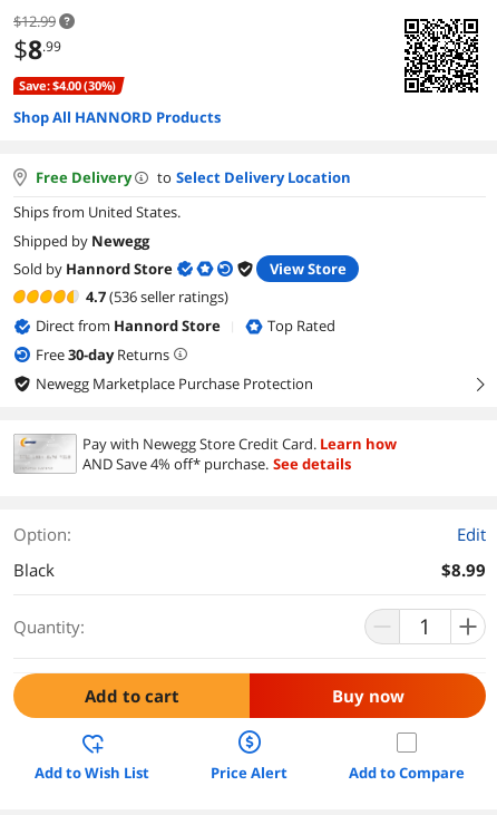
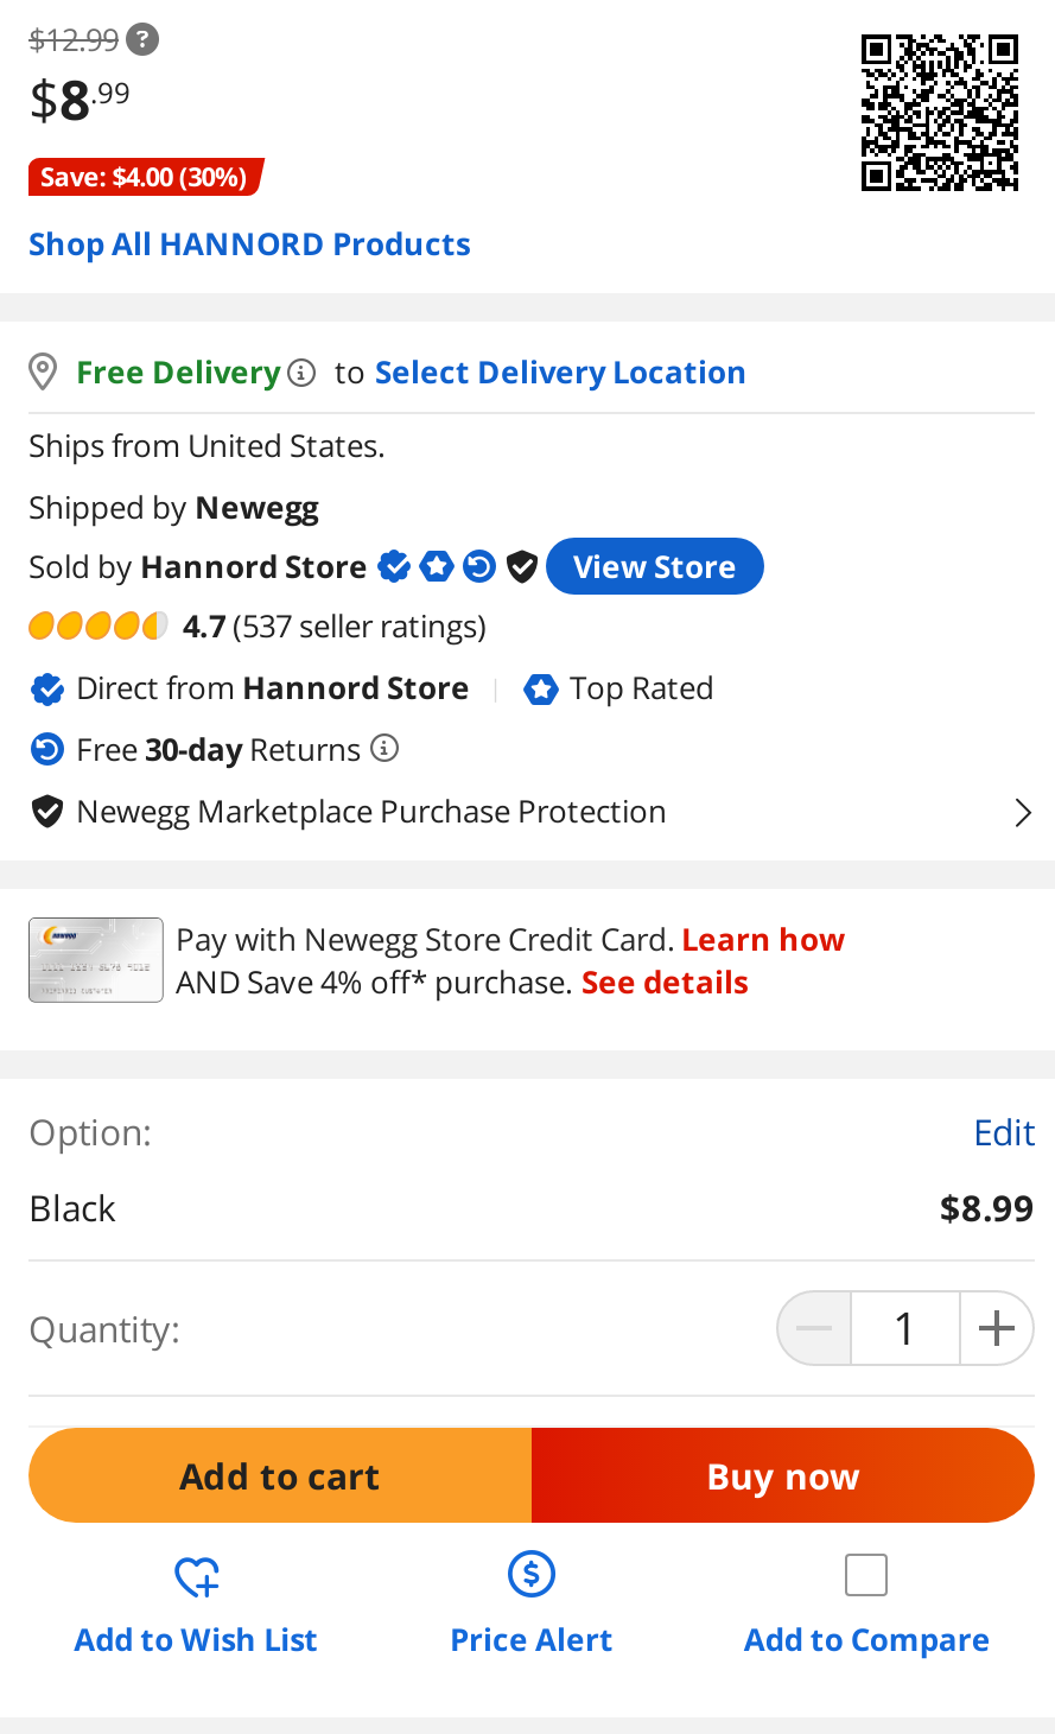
[86,287,228,307] 4.7 (536 seller ratings) -> [183,604,487,647] 4.7 (537 seller ratings)

